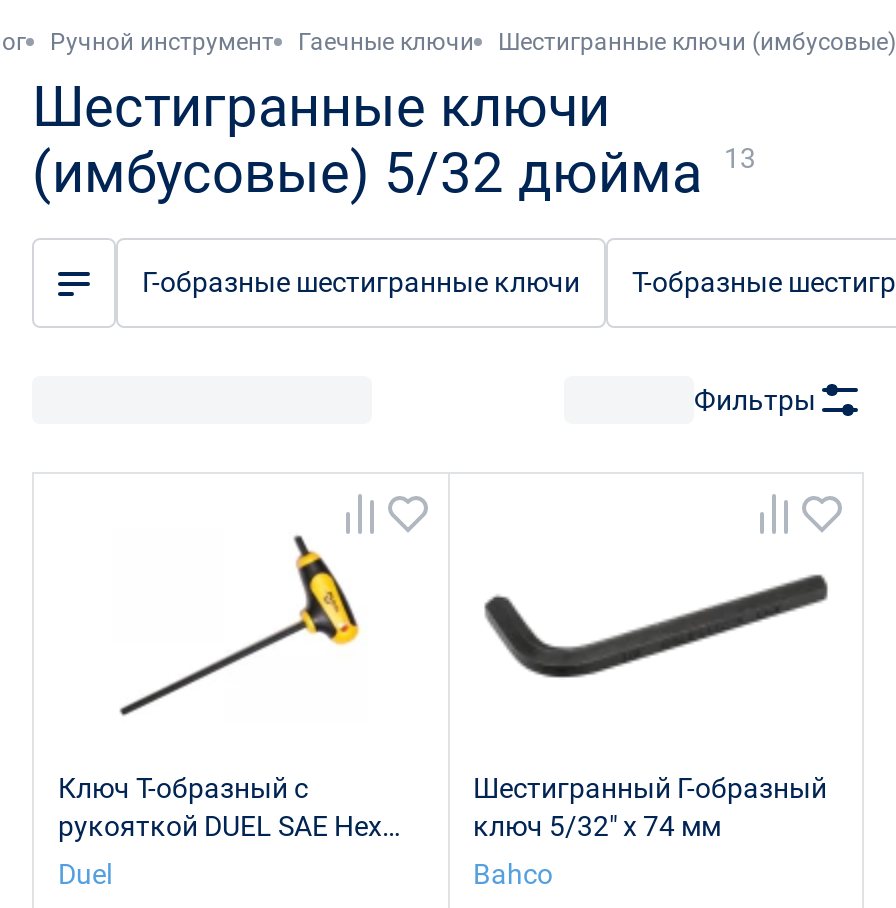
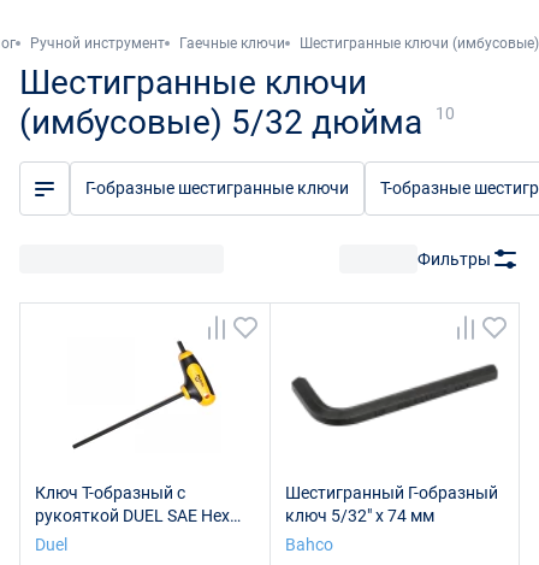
[32,140,756,206] (имбусовые) 5/32 дюйма 13 -> [19,102,455,142] (имбусовые) 5/32 дюйма 10

